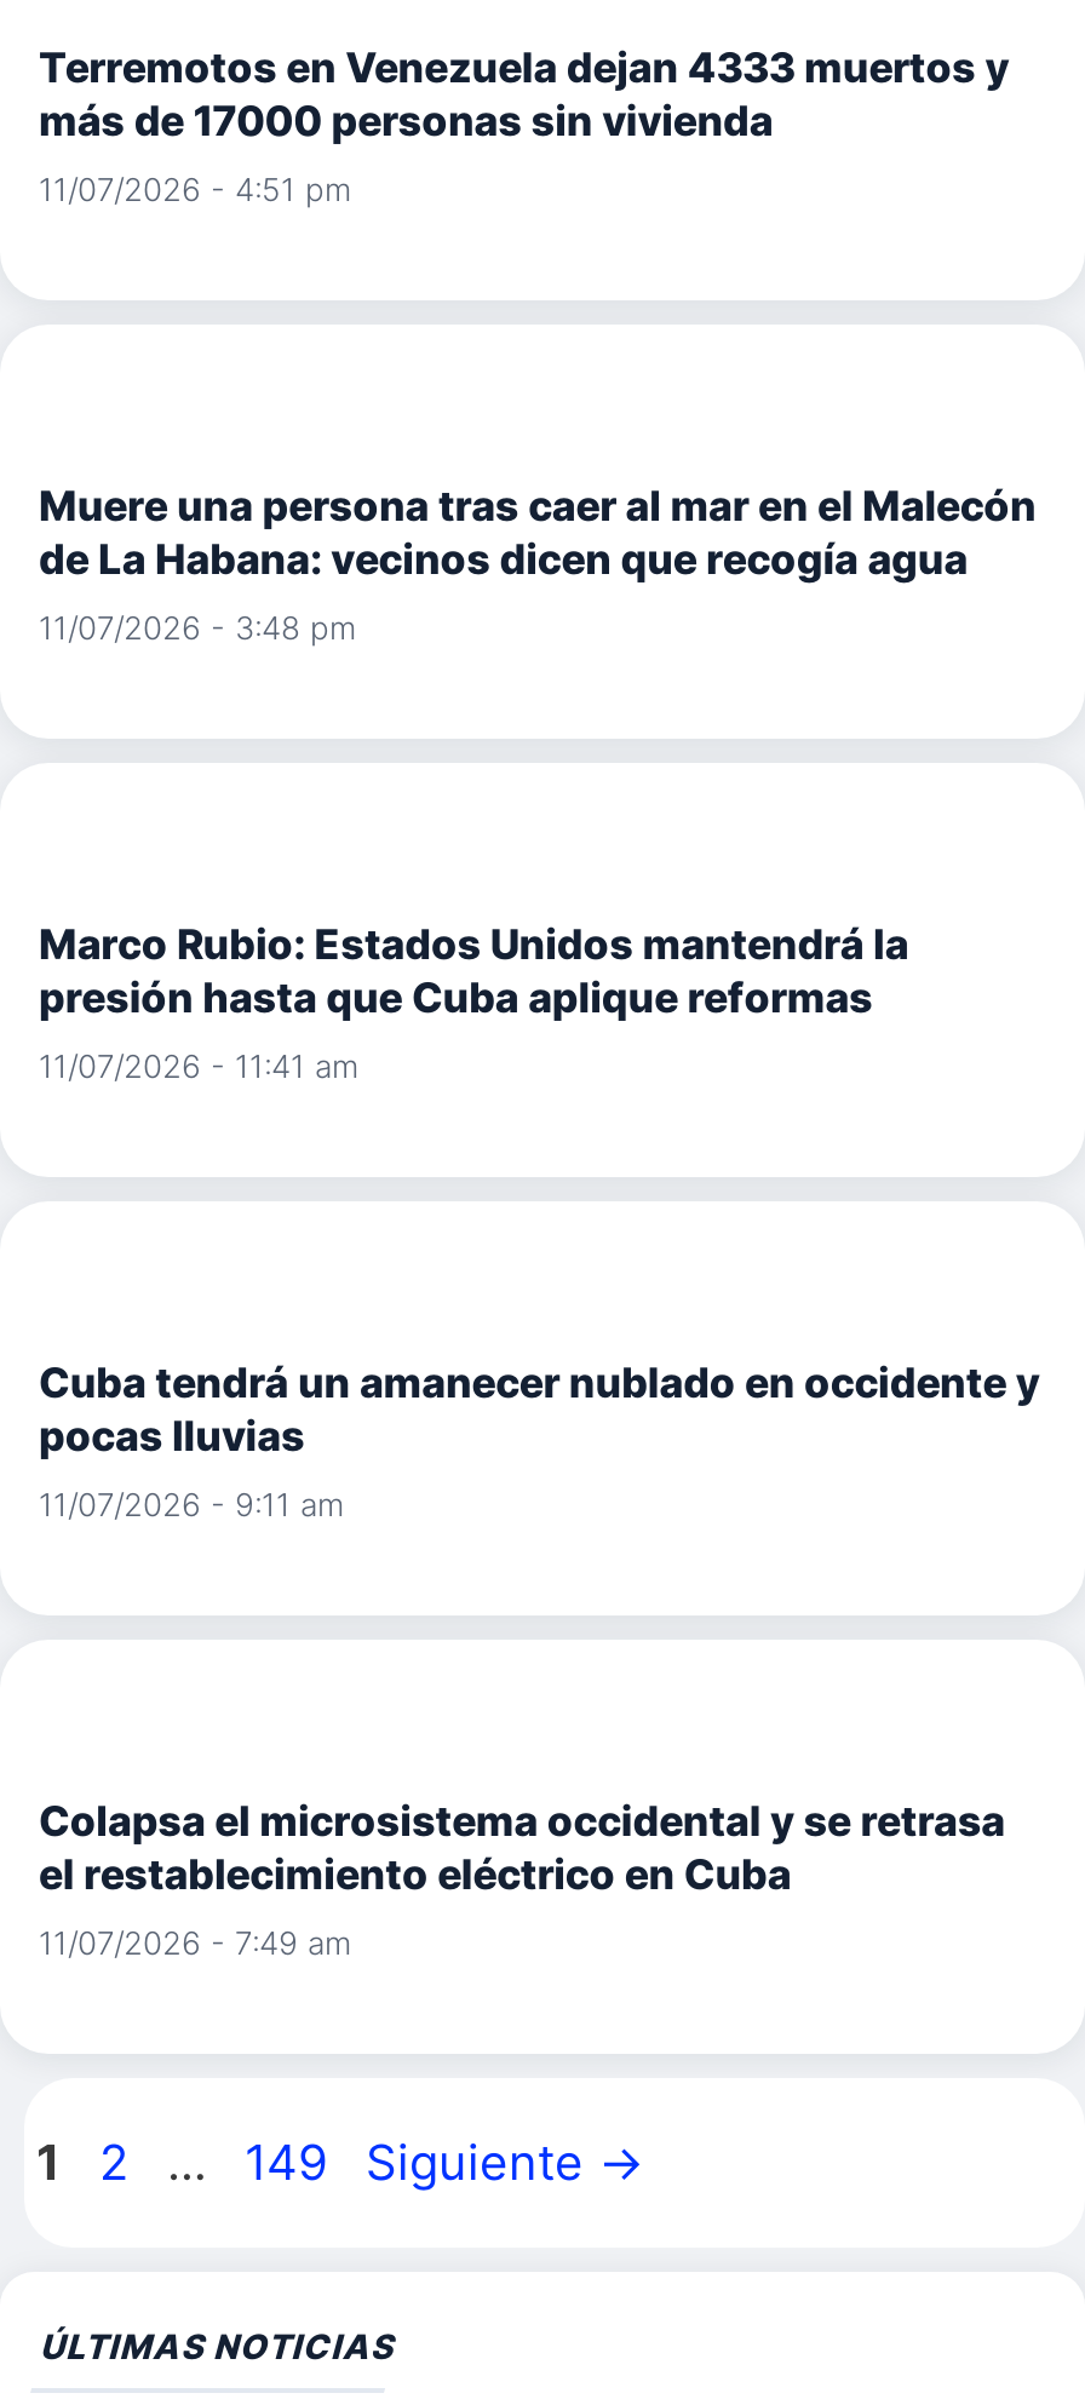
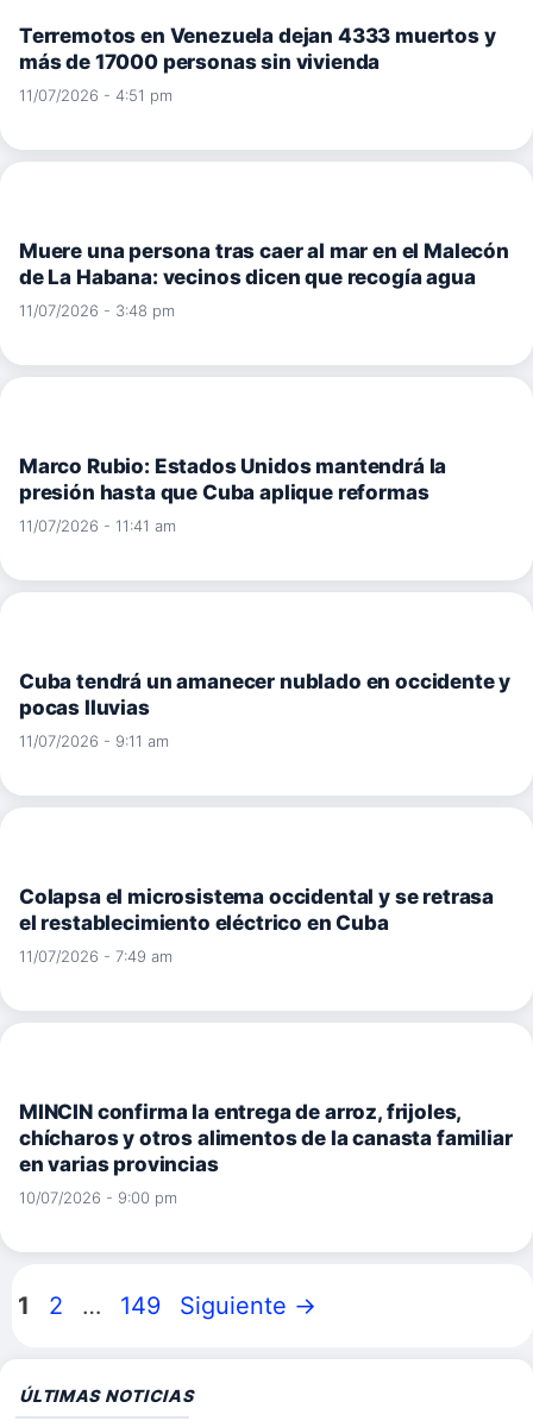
none -> [19,1100,512,1207] MINCIN confirma la entrega de arroz, frijoles, | chícharos y otros alimentos de la canasta familiar | en varias provincias | 10/07/2026 - 9:00 pm

